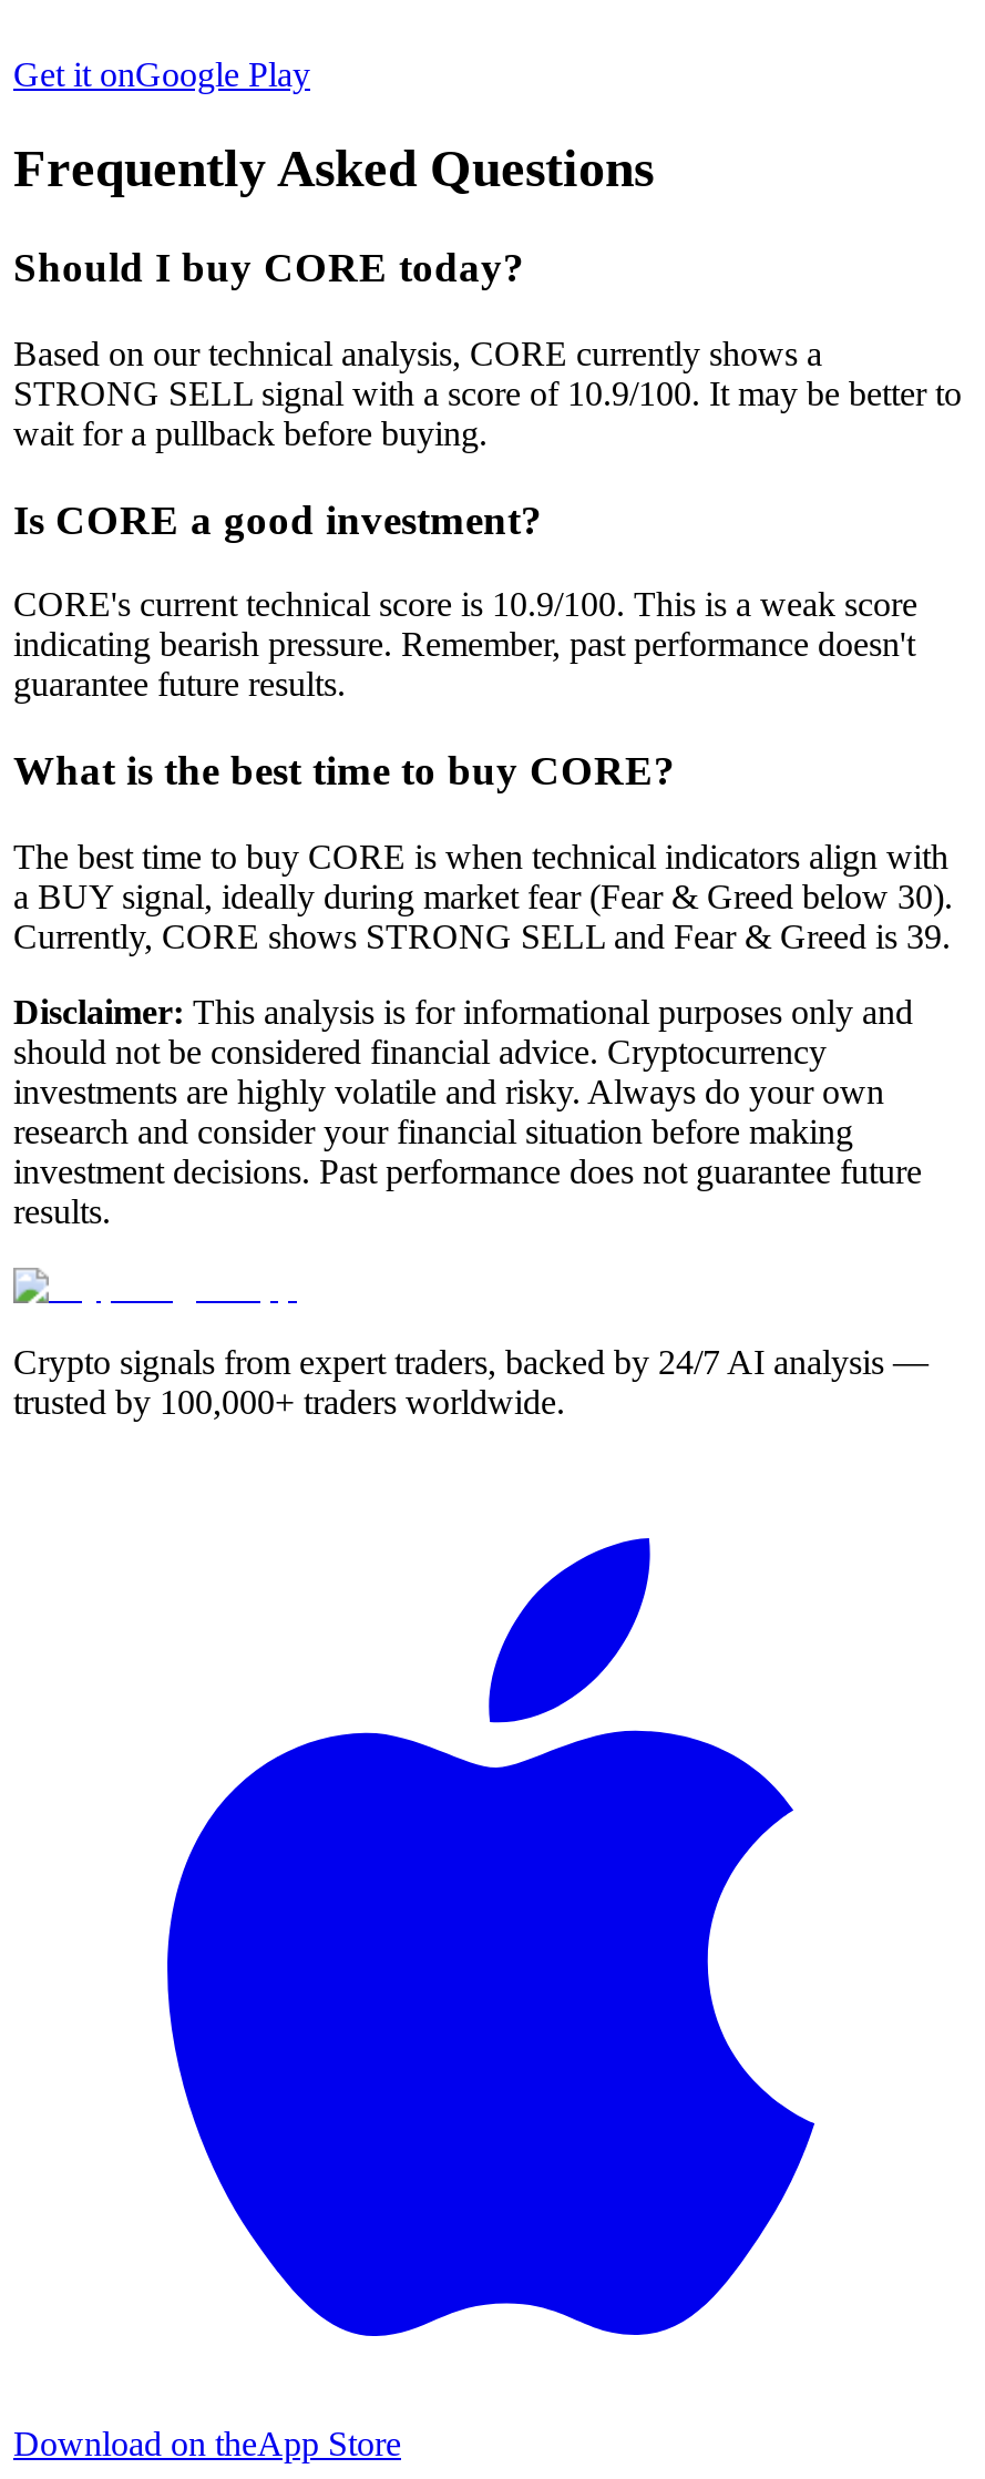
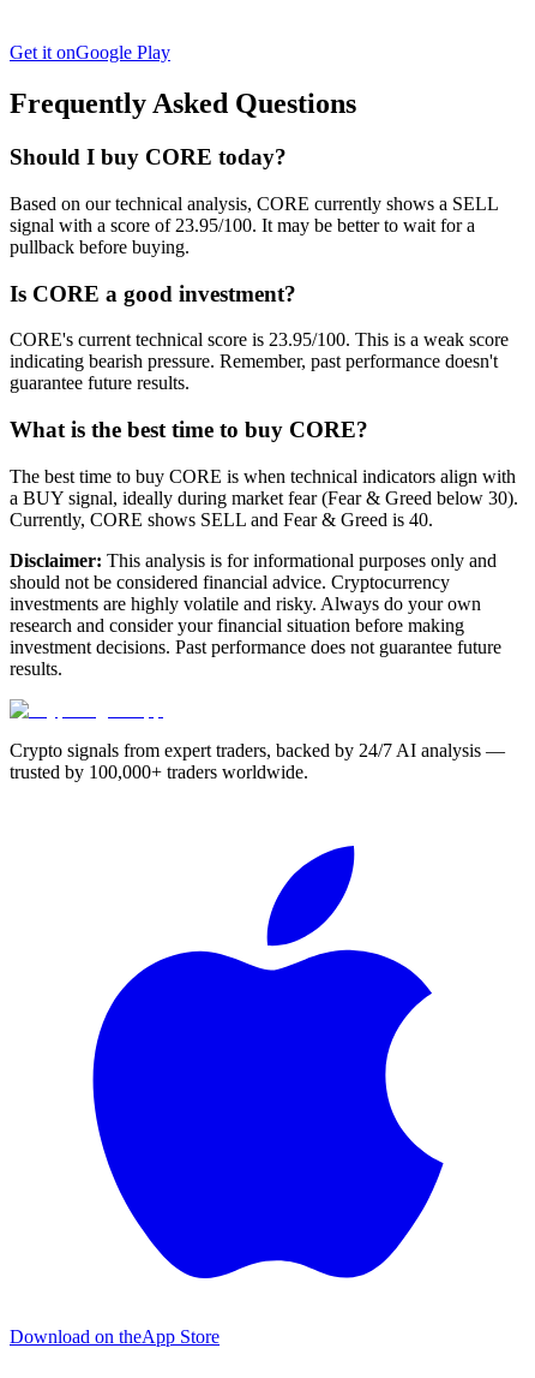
[13,334,962,452] Based on our technical analysis, CORE currently shows a | STRONG SELL signal with a score of 10.9/100. It may be better to | wait for a pullback before buying. -> [10,193,498,257] Based on our technical analysis, CORE currently shows a SELL | signal with a score of 23.95/100. It may be better to wait for a | pullback before buying.
[13,586,917,623] CORE's current technical score is 10.9/100. This is a weak score -> [10,329,509,350] CORE's current technical score is 23.95/100. This is a weak score
[13,917,951,955] Currently, CORE shows STRONG SELL and Fear & Greed is 39. -> [10,509,433,529] Currently, CORE shows SELL and Fear & Greed is 40.

